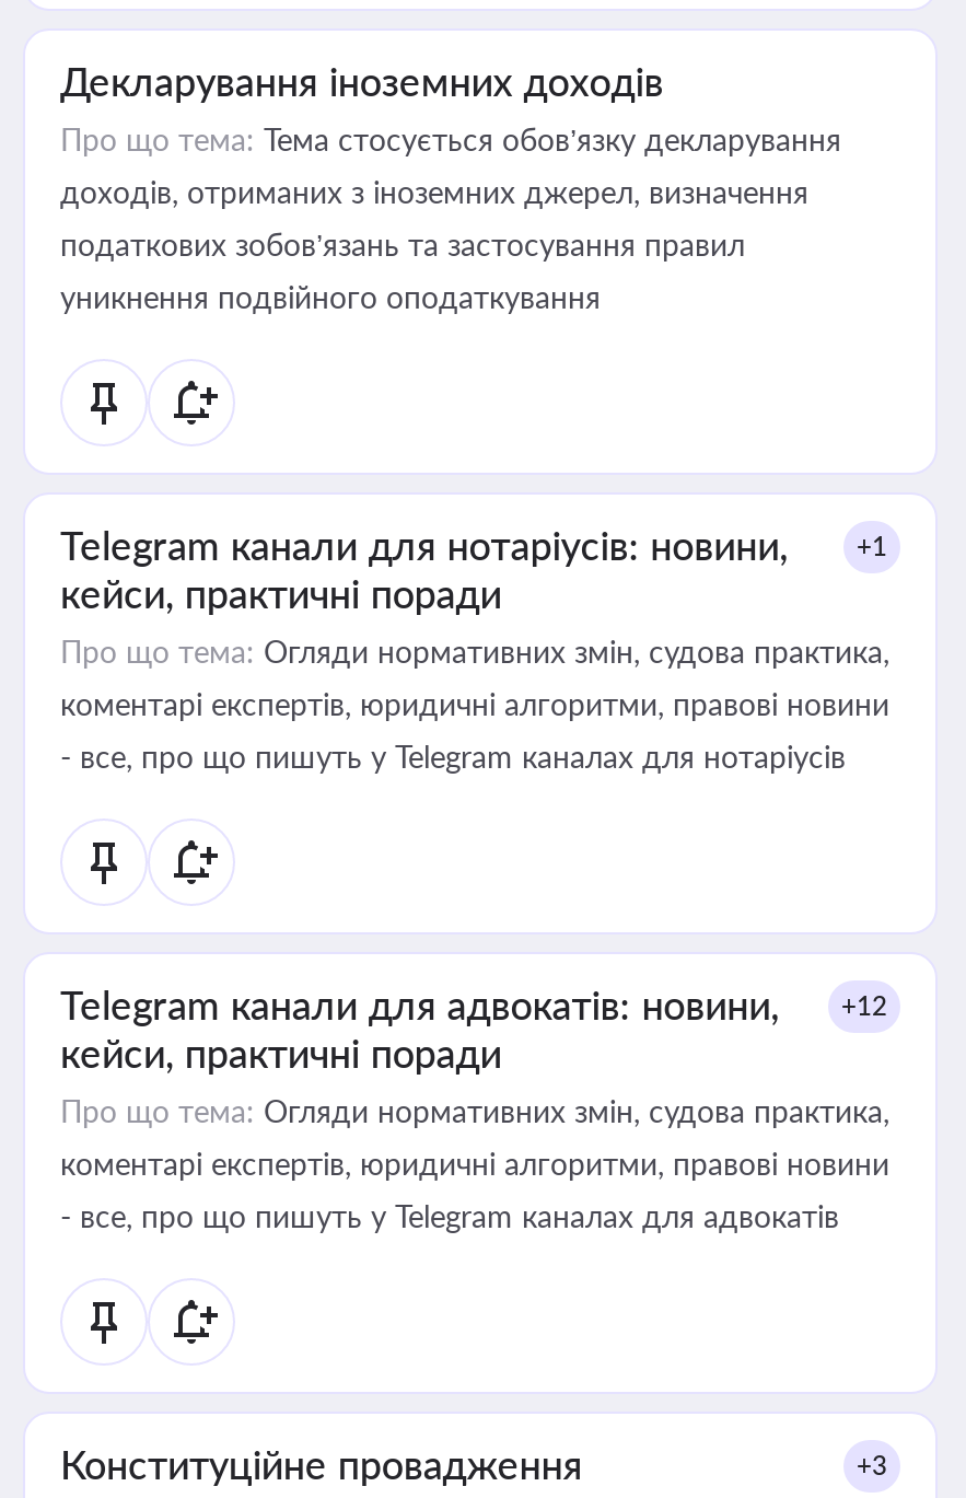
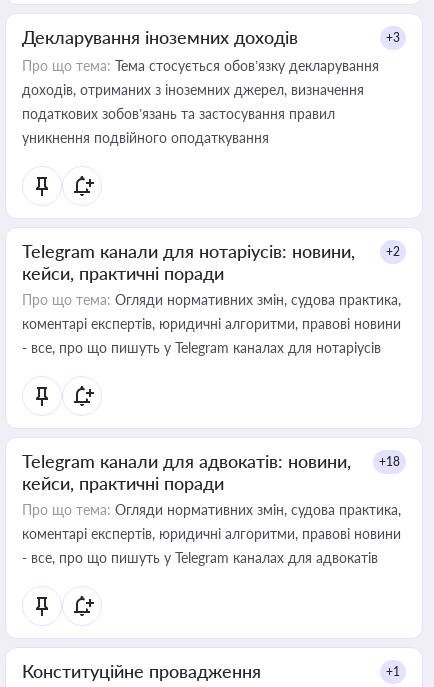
none -> [386,30,400,45] +3
[857,530,887,562] +1 -> [386,244,400,259] +2
[60,980,887,1029] Telegram канали для адвокатів: новини, +12 -> [22,450,400,472] Telegram канали для адвокатів: новини, +18
[857,1449,887,1482] +3 -> [386,664,400,679] +1

